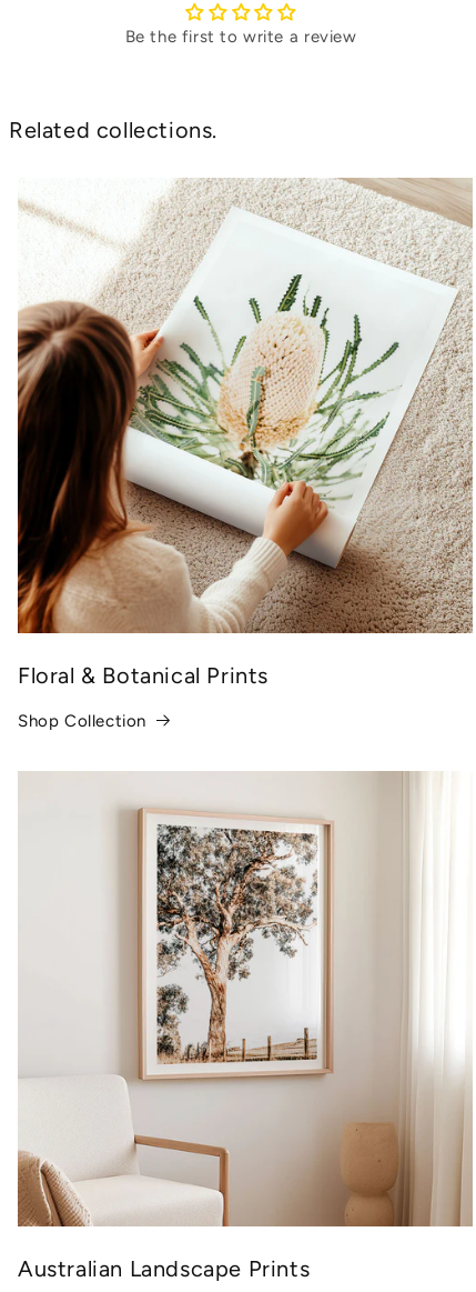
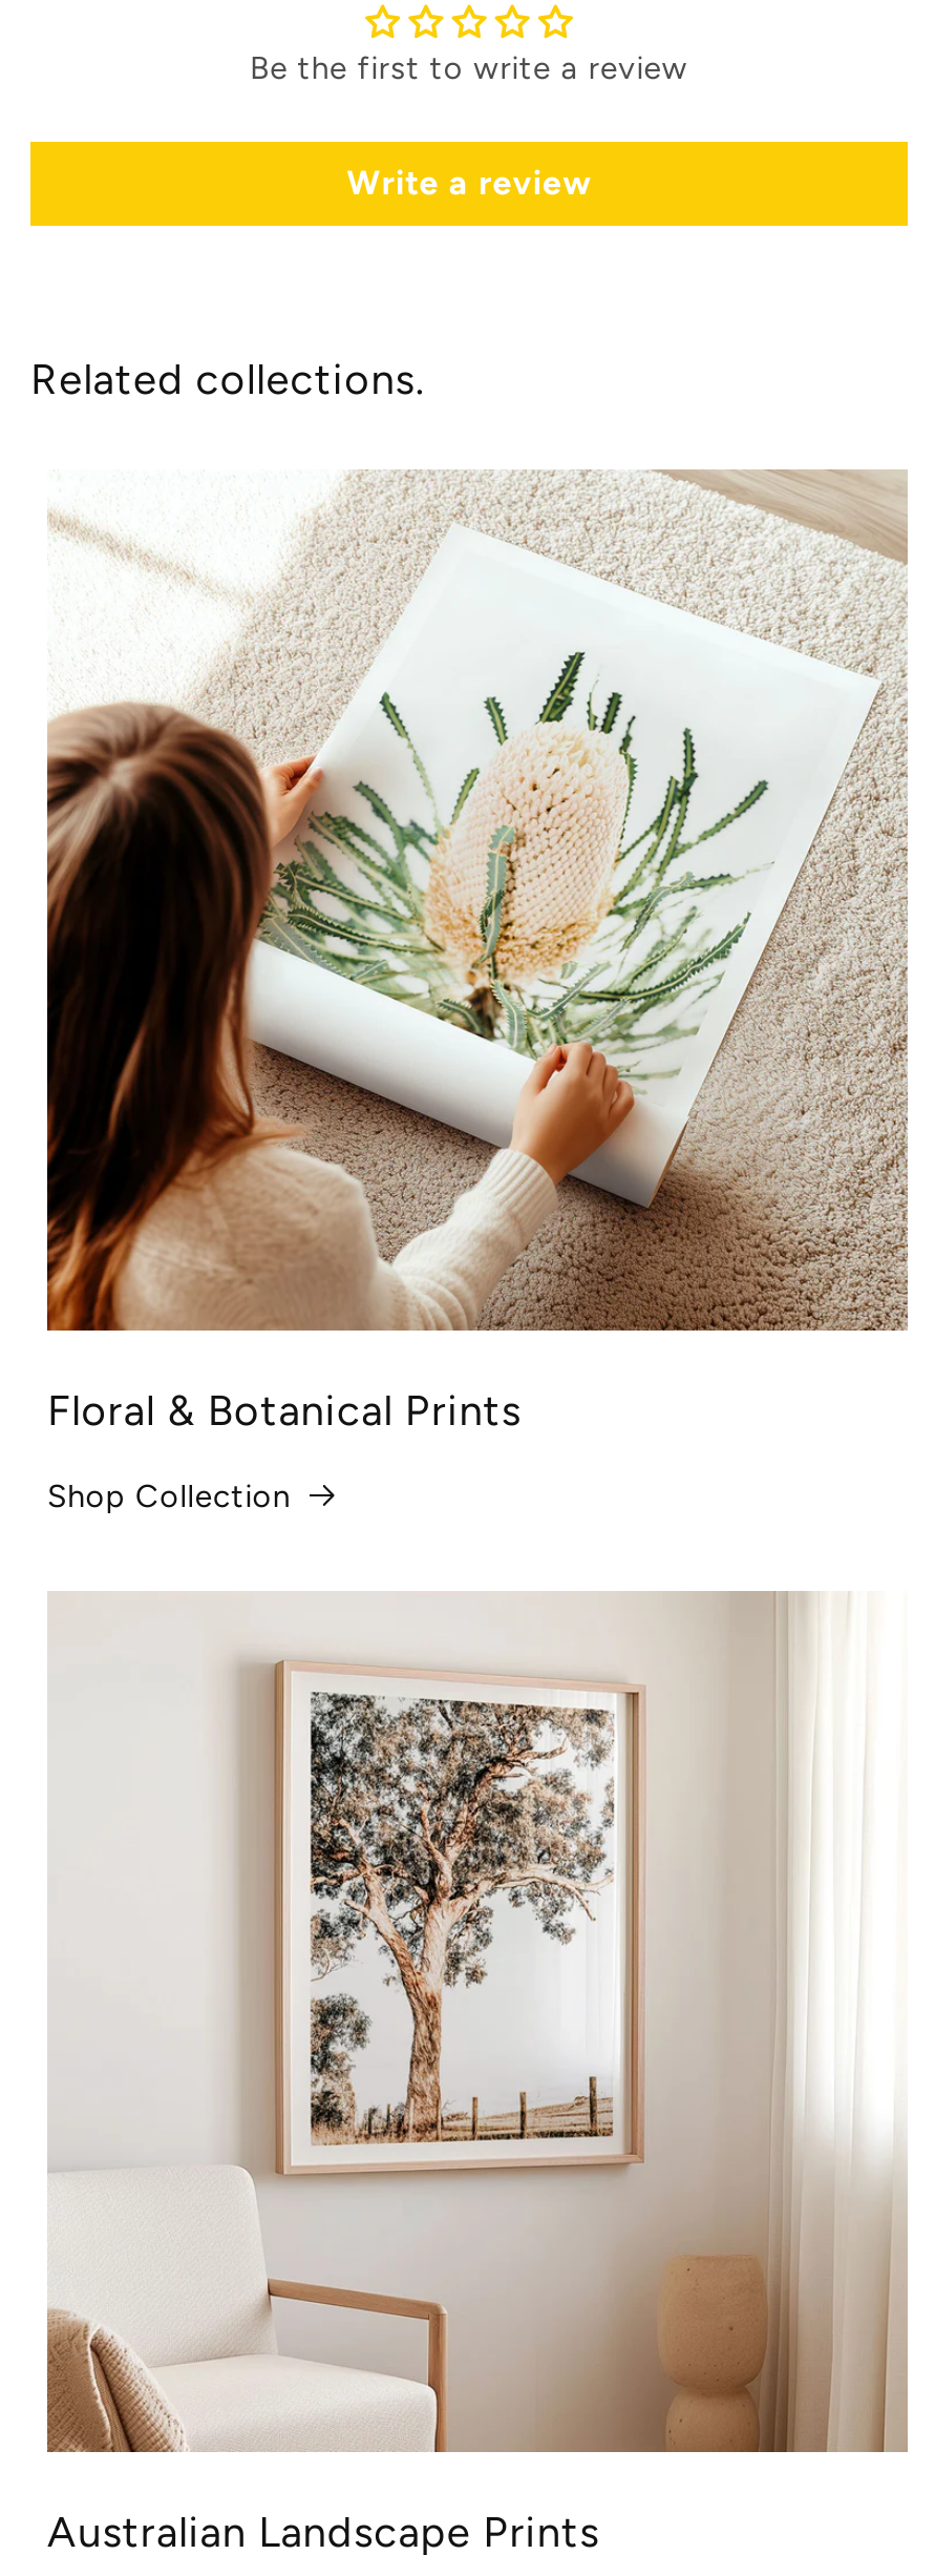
none -> [347,163,591,203] Write a review

